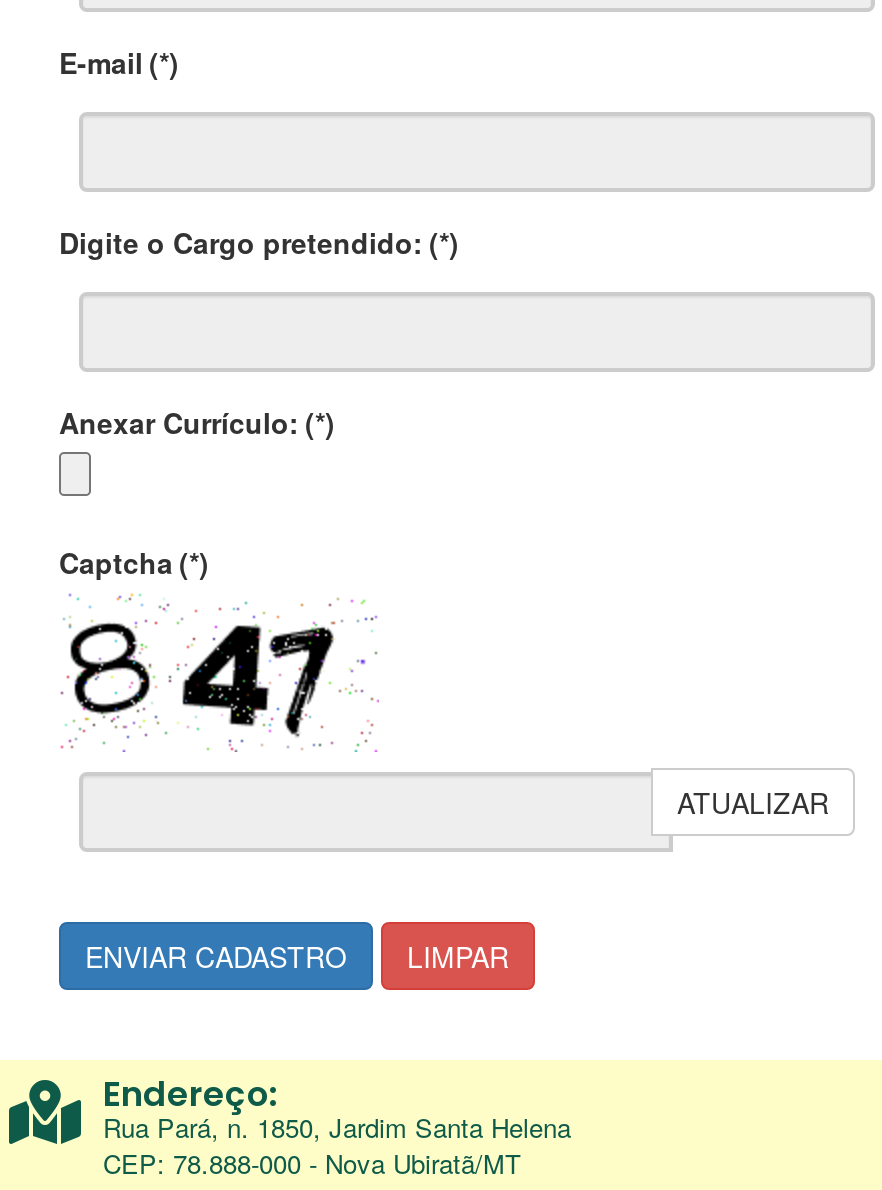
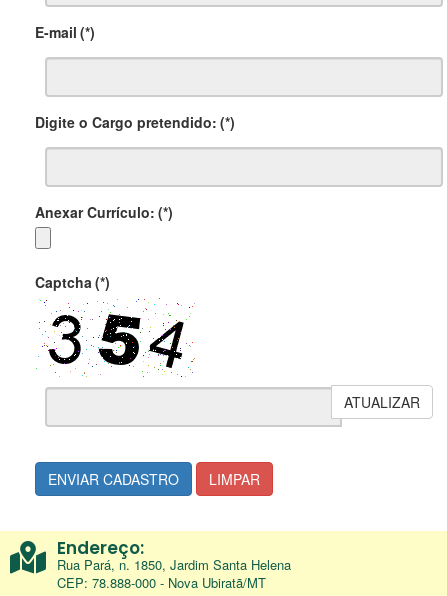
[61,594,377,752] [image] -> [36,298,195,377] [image]

